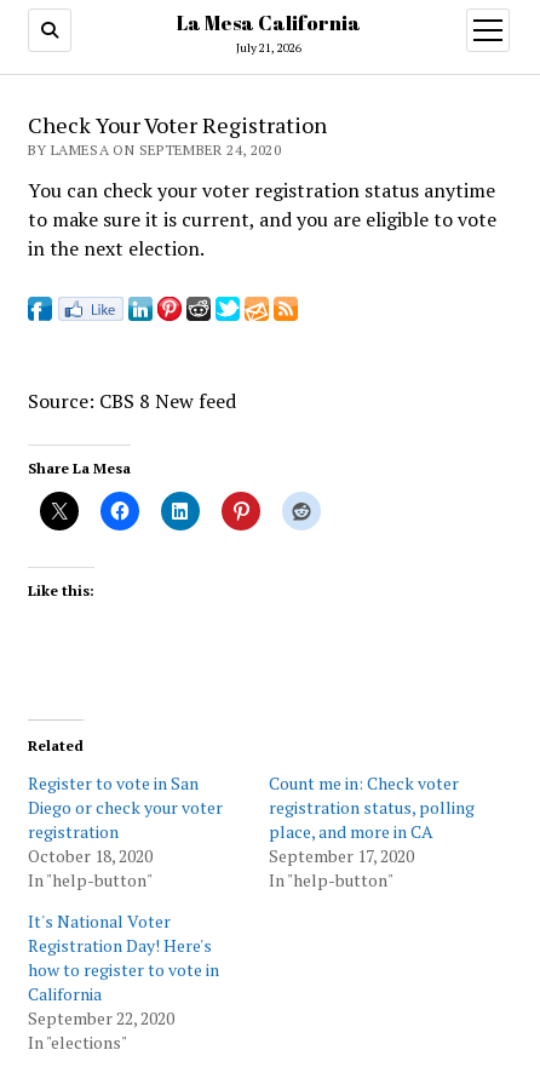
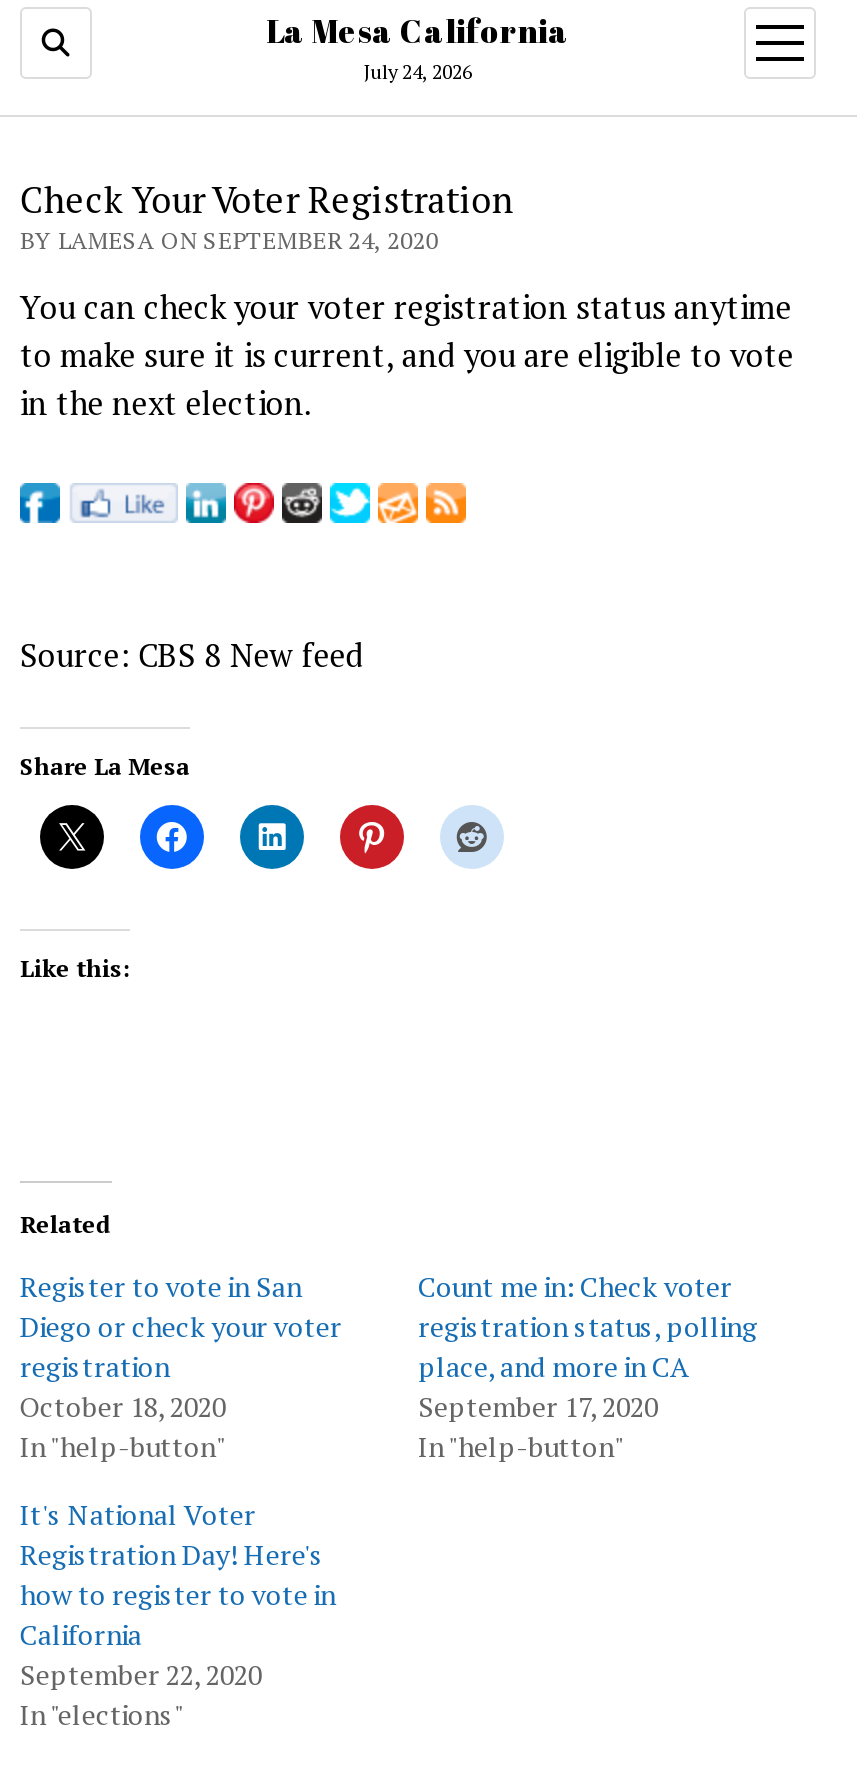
[236,40,301,56] July 21, 2026 -> [364,59,472,85] July 24, 2026

